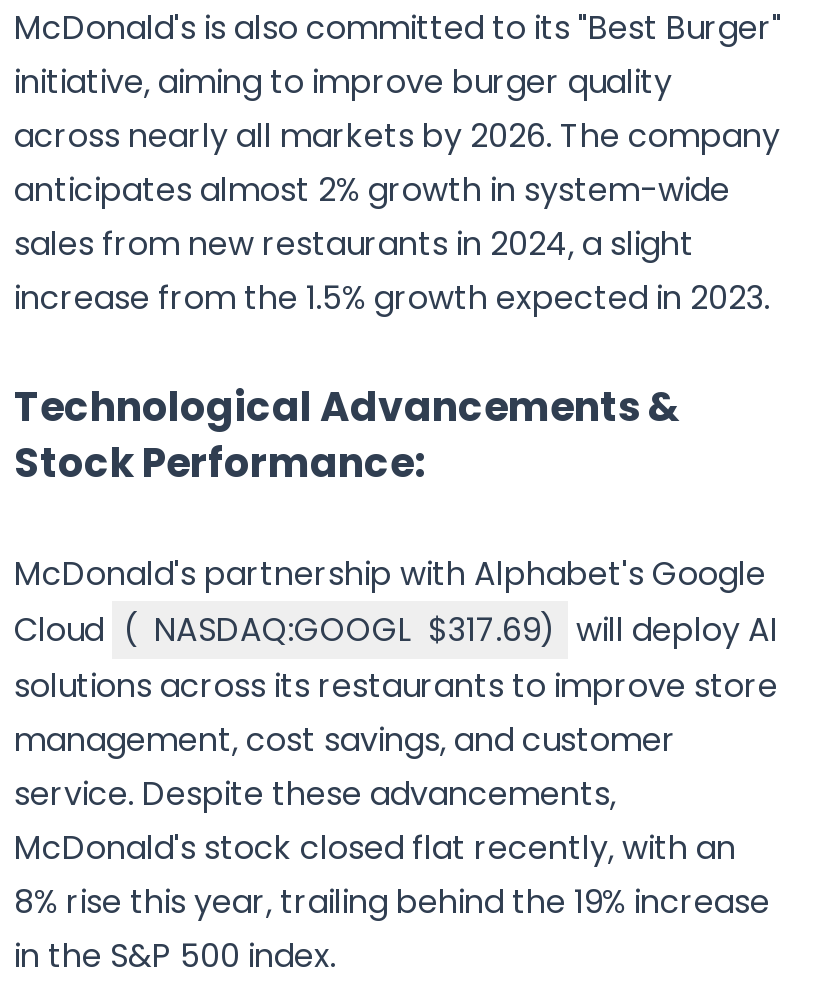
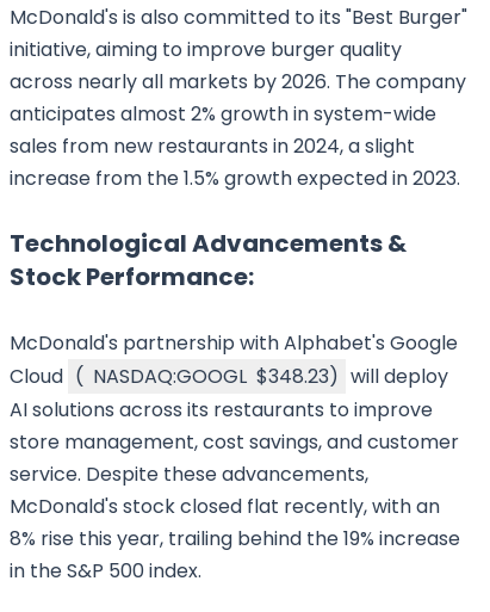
[14,607,778,763] Cloud ( NASDAQ:GOOGL $317.69) will deploy AI | solutions across its restaurants to improve store | management, cost savings, and customer -> [10,362,459,455] Cloud ( NASDAQ:GOOGL $348.23) will deploy | AI solutions across its restaurants to improve | store management, cost savings, and customer

